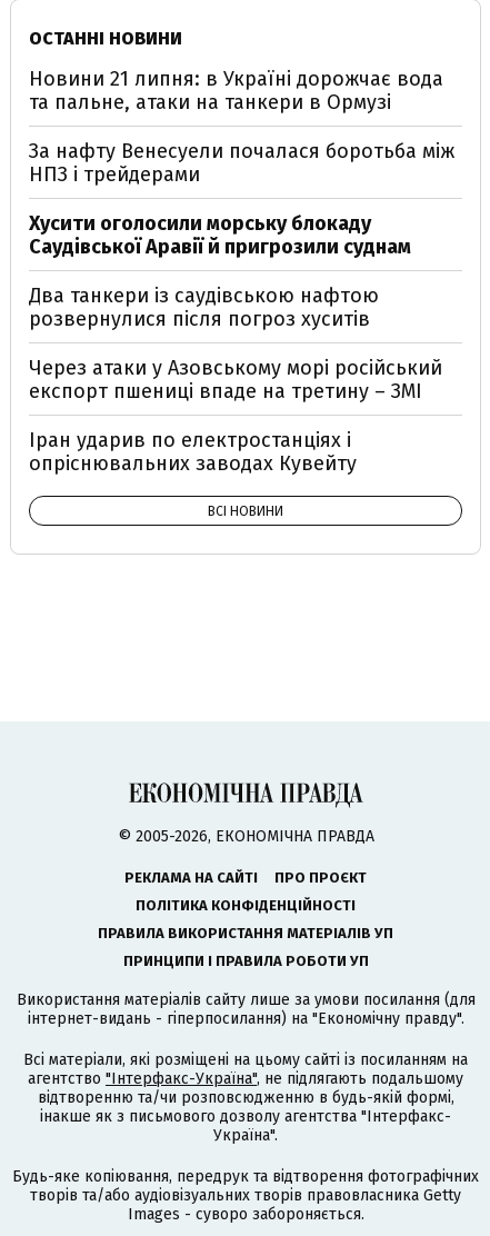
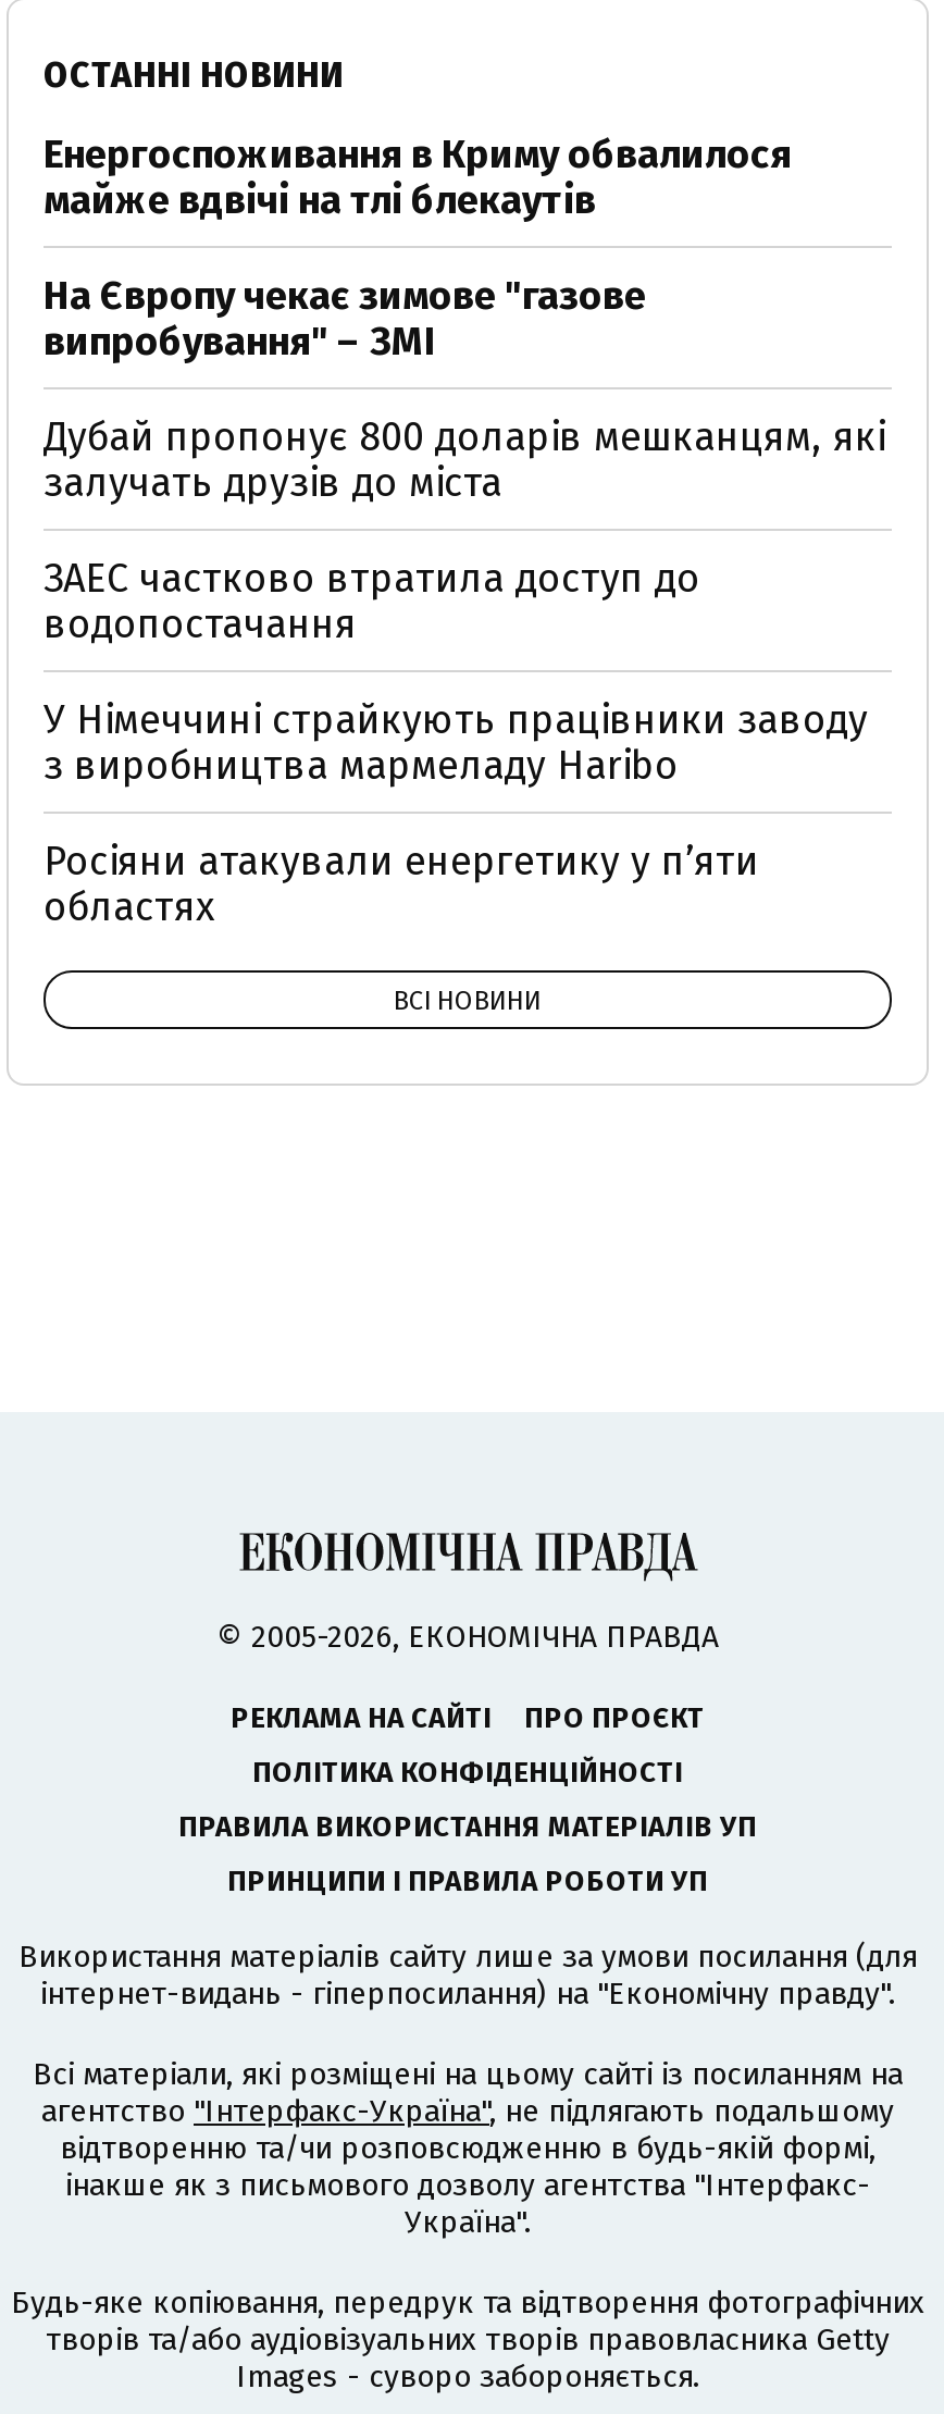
[29,67,443,114] Новини 21 липня: в Україні дорожчає вода | та пальне, атаки на танкери в Ормузі -> [44,131,792,224] Енергоспоживання в Криму обвалилося | майже вдвічі на тлі блекаутів
[29,139,454,187] За нафту Венесуели почалася боротьба між | НПЗ і трейдерами -> [44,272,646,366] На Європу чекає зимове "газове | випробування" – ЗМІ
[29,211,411,259] Хусити оголосили морську блокаду | Саудівської Аравії й пригрозили суднам -> [44,413,885,507] Дубай пропонує 800 доларів мешканцям, які | залучать друзів до міста
[29,283,379,331] Два танкери із саудівською нафтою | розвернулися після погроз хуситів -> [44,555,700,648] ЗАЕС частково втратила доступ до | водопостачання
[29,356,442,403] Через атаки у Азовському морі російський | експорт пшениці впаде на третину – ЗМІ -> [44,696,868,790] У Німеччині страйкують працівники заводу | з виробництва мармеладу Haribo
[29,428,357,476] Іран ударив по електростанціях і | опріснювальних заводах Кувейту -> [44,838,759,931] Росіяни атакували енергетику у пʼяти | областях

